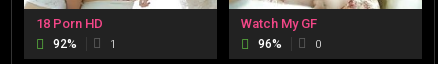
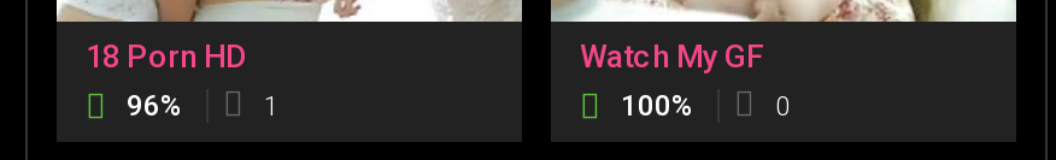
[53,37,77,51] 92% -> [127,89,184,123] 96%
[258,37,282,51] 96% -> [621,89,696,123] 100%

